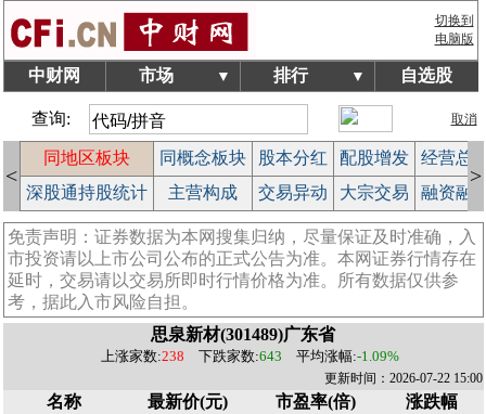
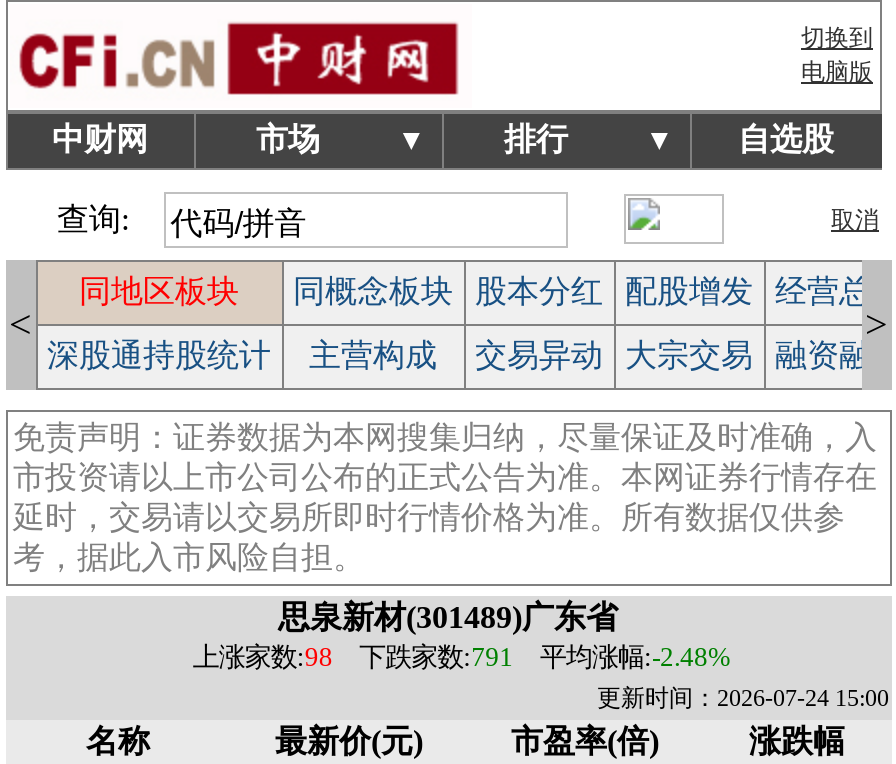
[101,348,184,364] 上涨家数:238 -> [193,642,333,672] 上涨家数:98
[199,348,282,364] 下跌家数:643 -> [359,642,513,672] 下跌家数:791
[297,348,400,364] 平均涨幅:-1.09% -> [540,642,730,672] 平均涨幅:-2.48%
[324,371,482,386] 更新时间：2026-07-22 15:00 -> [597,684,889,712] 更新时间：2026-07-24 15:00

